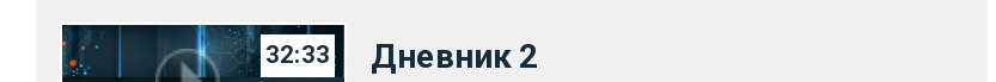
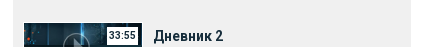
[265,38,538,76] 32:33 Дневник 2 -> [109,28,223,44] 33:55 Дневник 2

